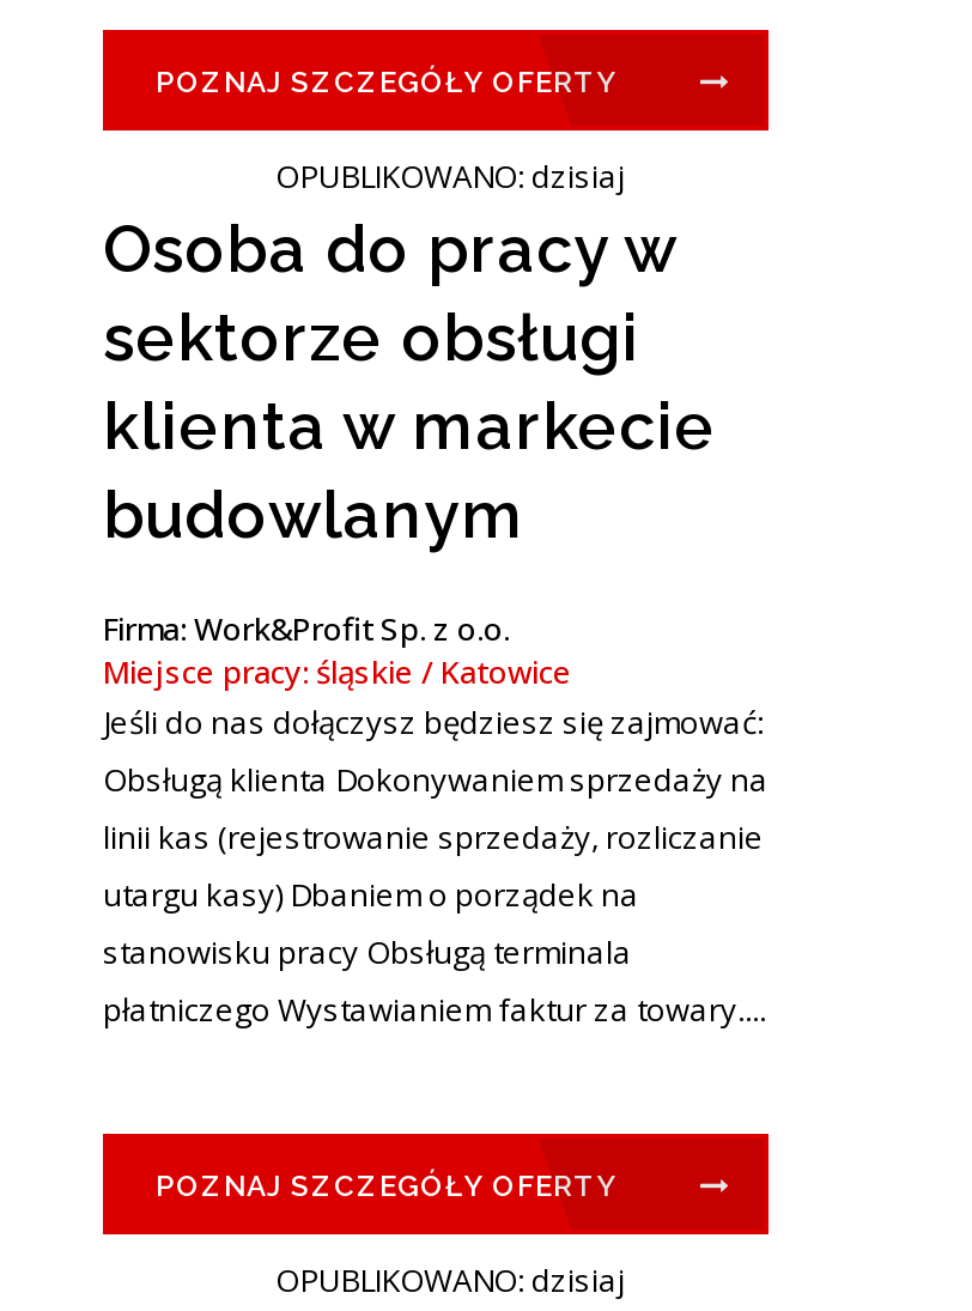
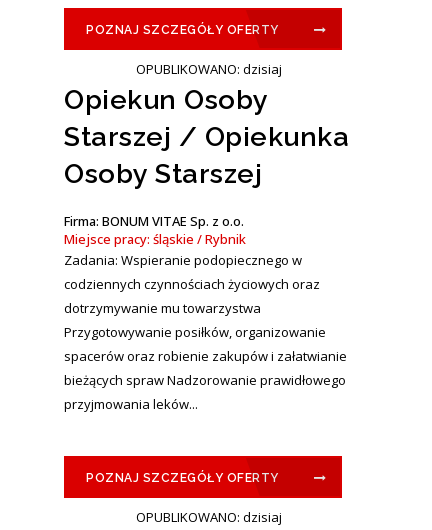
[103,212,716,552] Osoba do pracy w | sektorze obsługi | klienta w markecie | budowlanym -> [64,84,349,189] Opiekun Osoby | Starszej / Opiekunka | Osoby Starszej
[103,607,769,1031] Firma: Work&Profit Sp. z o.o. | Miejsce pracy: śląskie / Katowice | Jeśli do nas dołączysz będziesz się zajmować: | Obsługą klienta Dokonywaniem sprzedaży na | linii kas (rejestrowanie sprzedaży, rozliczanie | utargu kasy) Dbaniem o porządek na | stanowisku pracy Obsługą terminala | płatniczego Wystawianiem faktur za towary.... -> [64,212,347,413] Firma: BONUM VITAE Sp. z o.o. | Miejsce pracy: śląskie / Rybnik | Zadania: Wspieranie podopiecznego w | codziennych czynnościach życiowych oraz | dotrzymywanie mu towarzystwa | Przygotowywanie posiłków, organizowanie | spacerów oraz robienie zakupów i załatwianie | bieżących spraw Nadzorowanie prawidłowego | przyjmowania leków...

